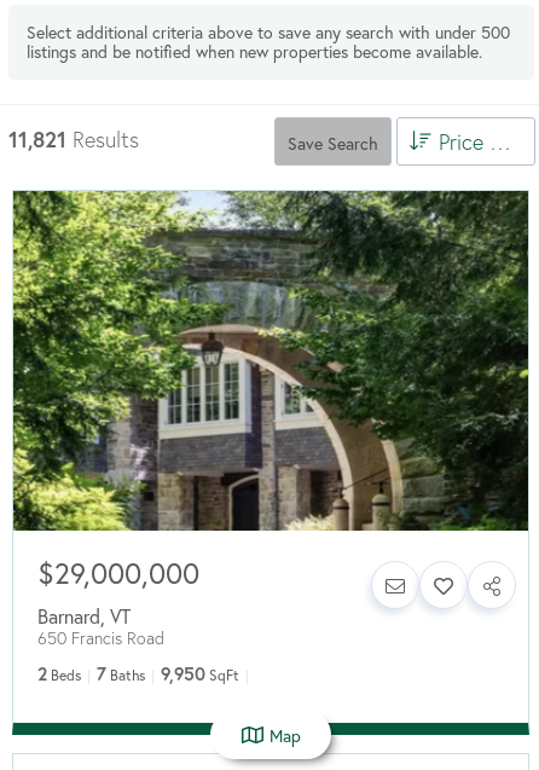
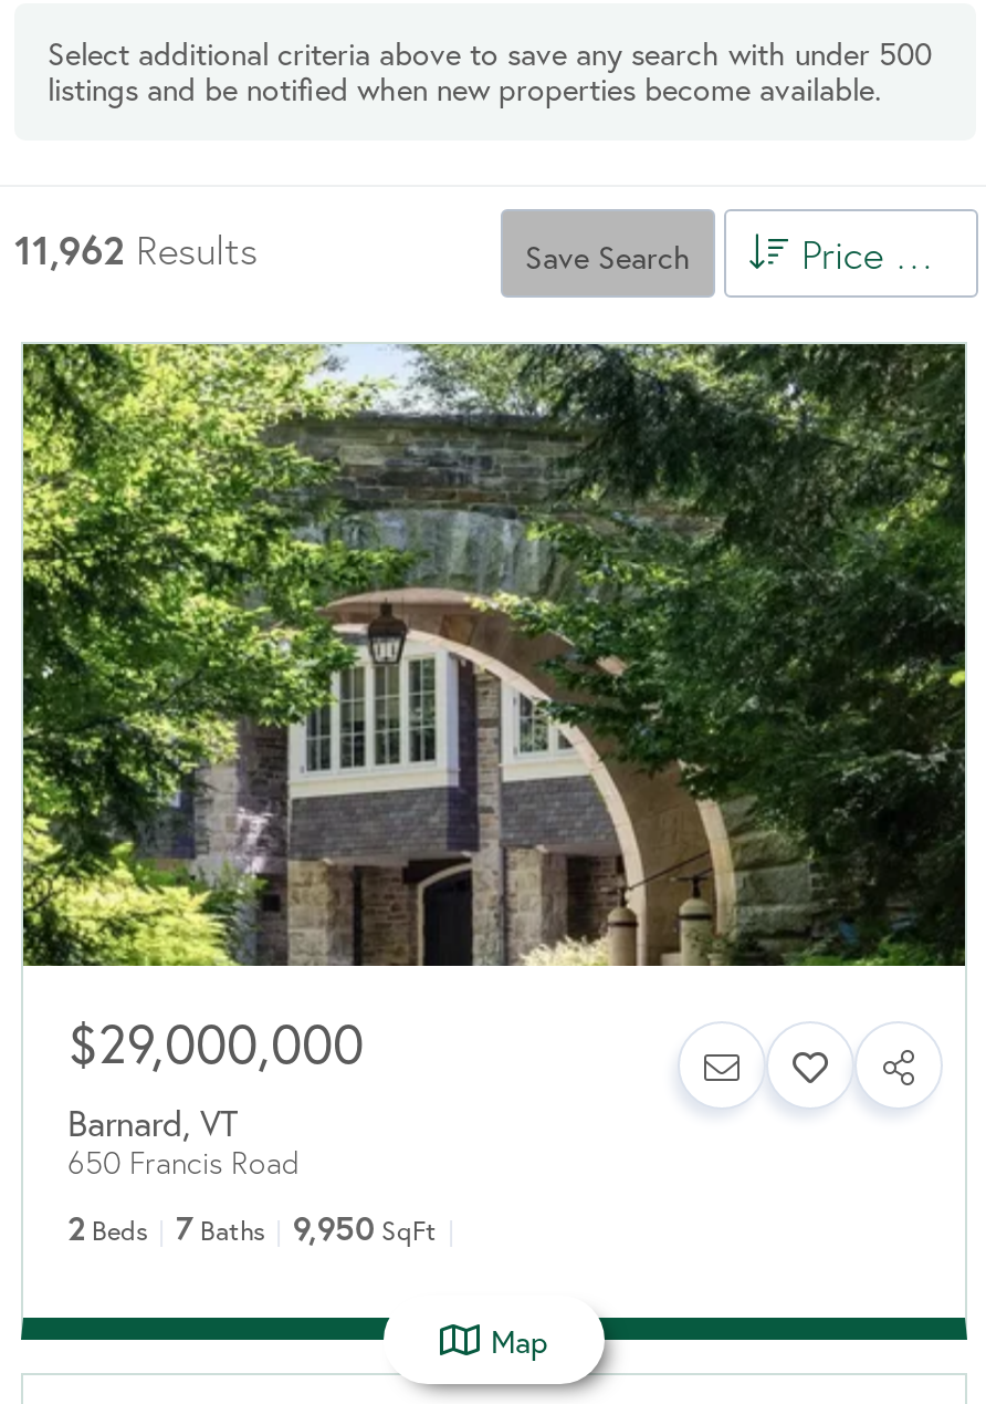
[8,125,139,154] 11,821 Results -> [14,222,258,275] 11,962 Results

